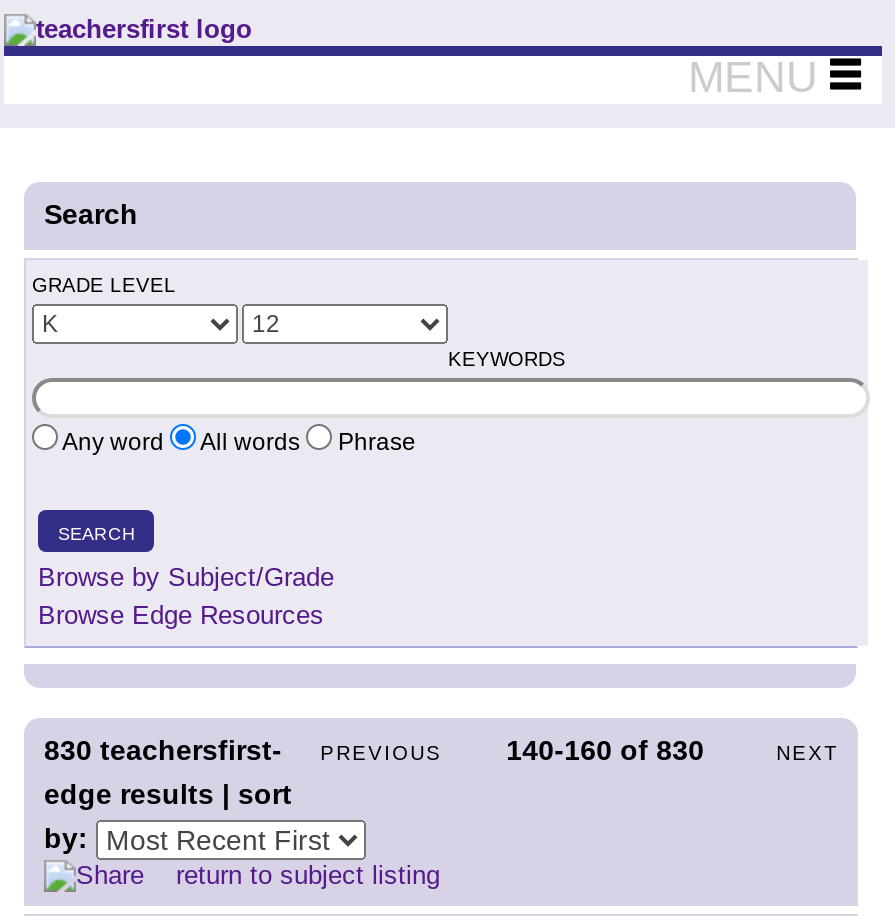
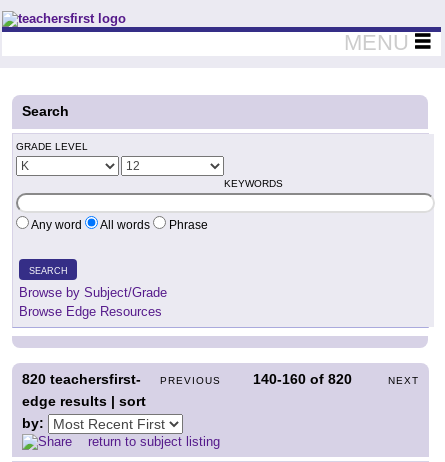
[44,734,282,766] 830 teachersfirst- -> [22,371,141,387] 820 teachersfirst-
[506,734,704,766] 140-160 of 830 -> [253,371,352,387] 140-160 of 820

